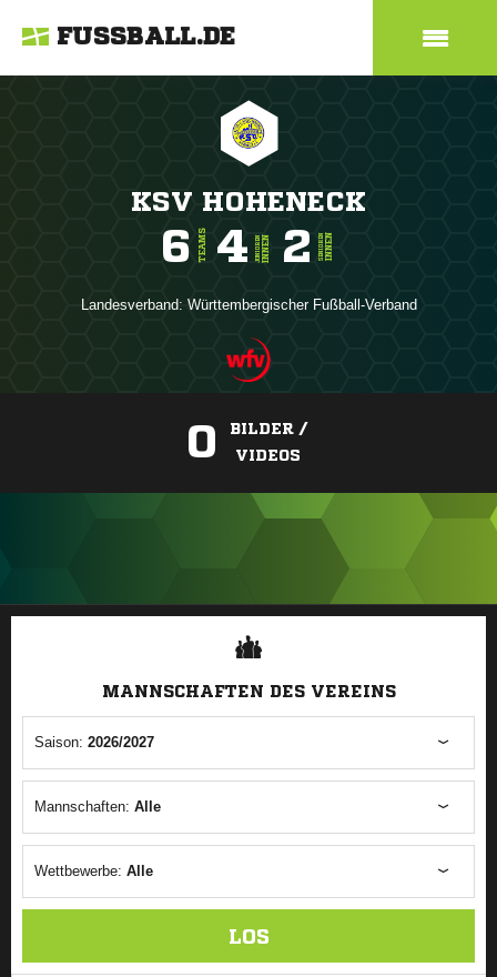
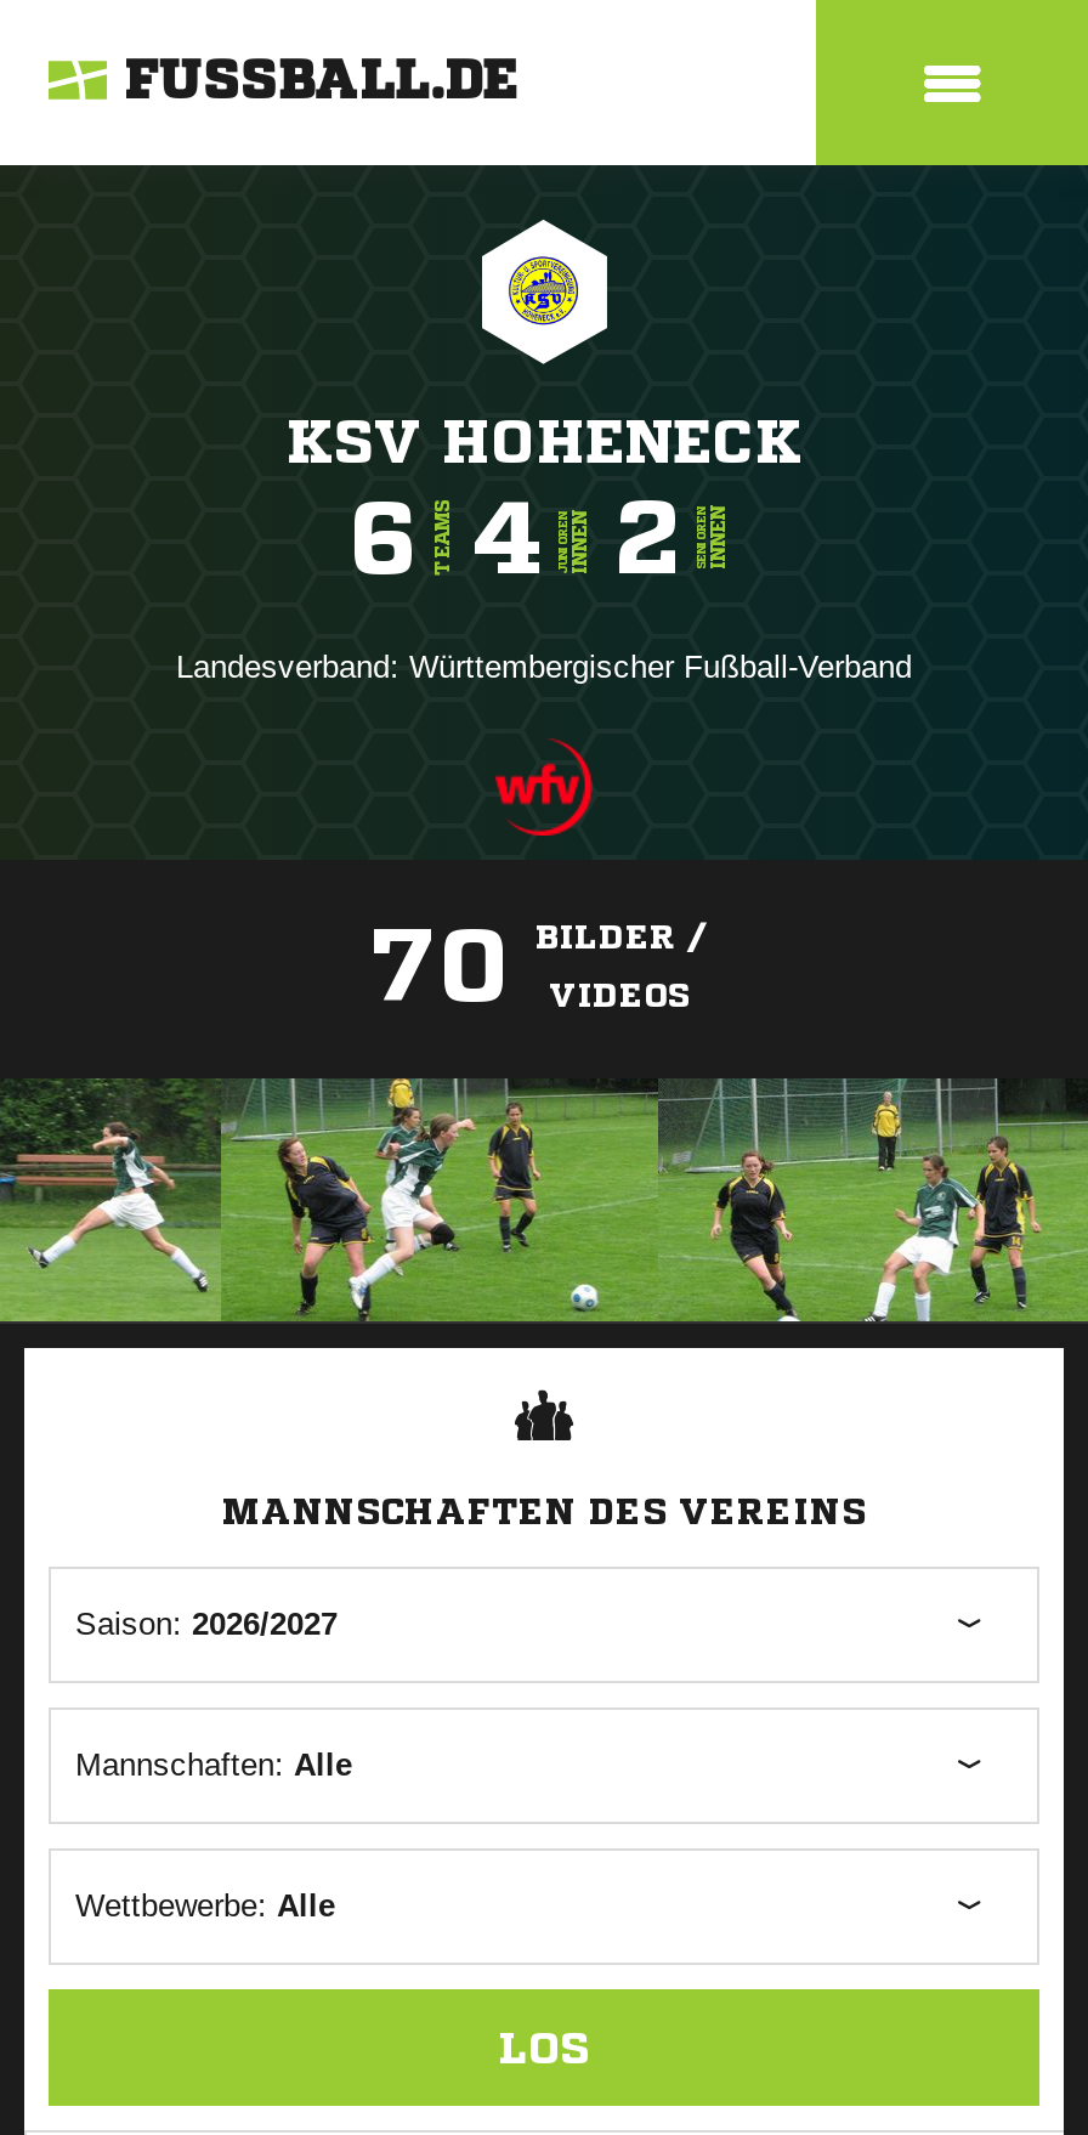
[185,417,307,464] 0 BILDER / VIDEOS -> [370,913,705,1015] 70 BILDER / VIDEOS
[3,492,494,605] [image] -> [7,1076,1081,1324] [image]

